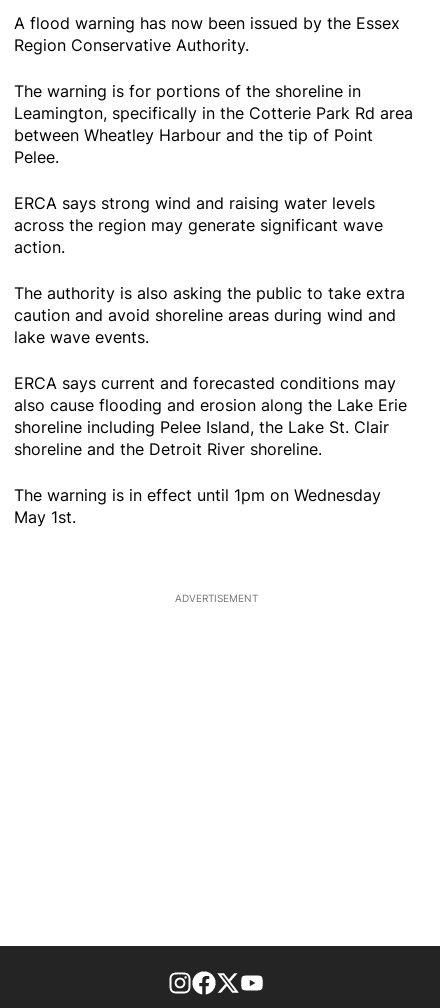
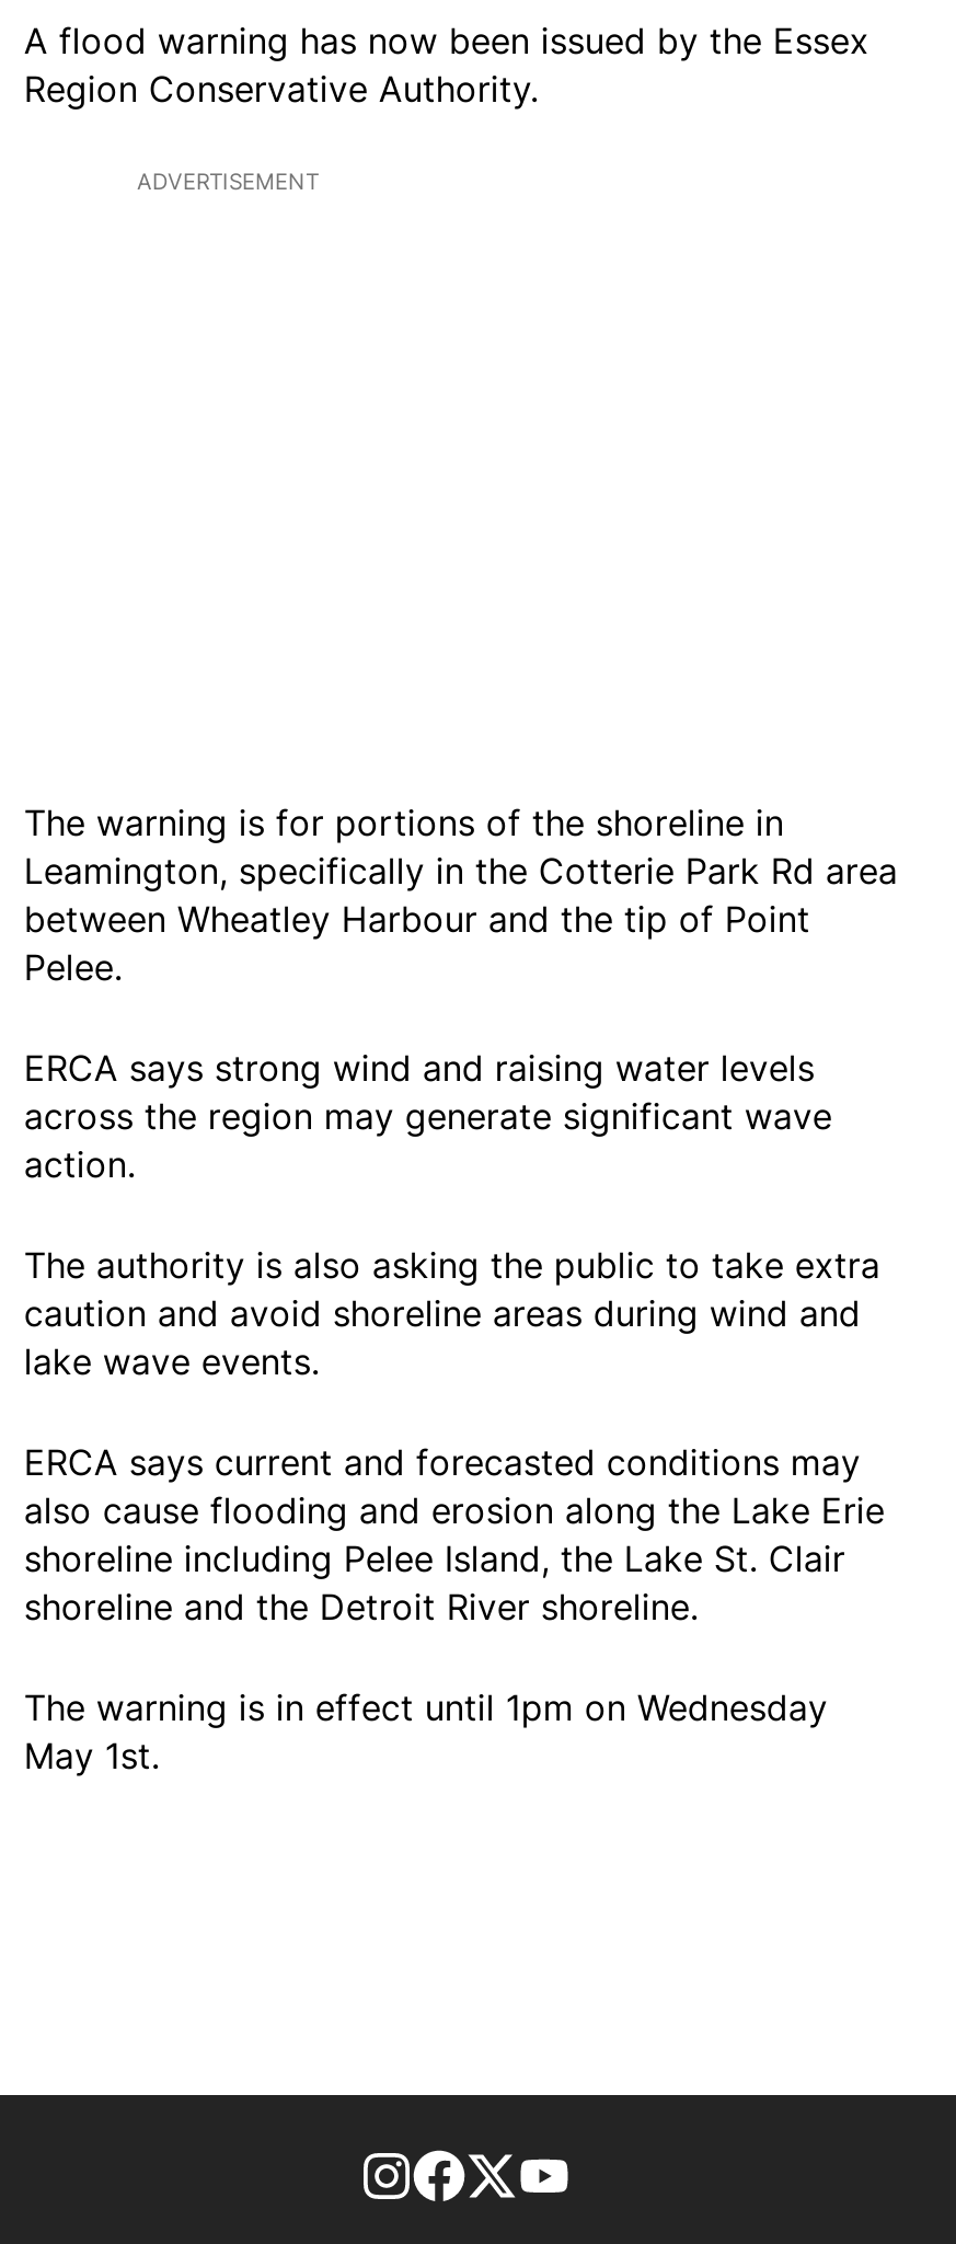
moved [14,81,413,527] -> [24,800,898,1777]: The warning is for portions of the shoreline in | Leamington, specifically in the Cotterie Park Rd area | between Wheatley Harbour and the tip of Point | ... | The warning is in effect until 1pm on Wednesday | May 1st.
moved [174,592,257,604] -> [137,167,319,193]: ADVERTISEMENT

